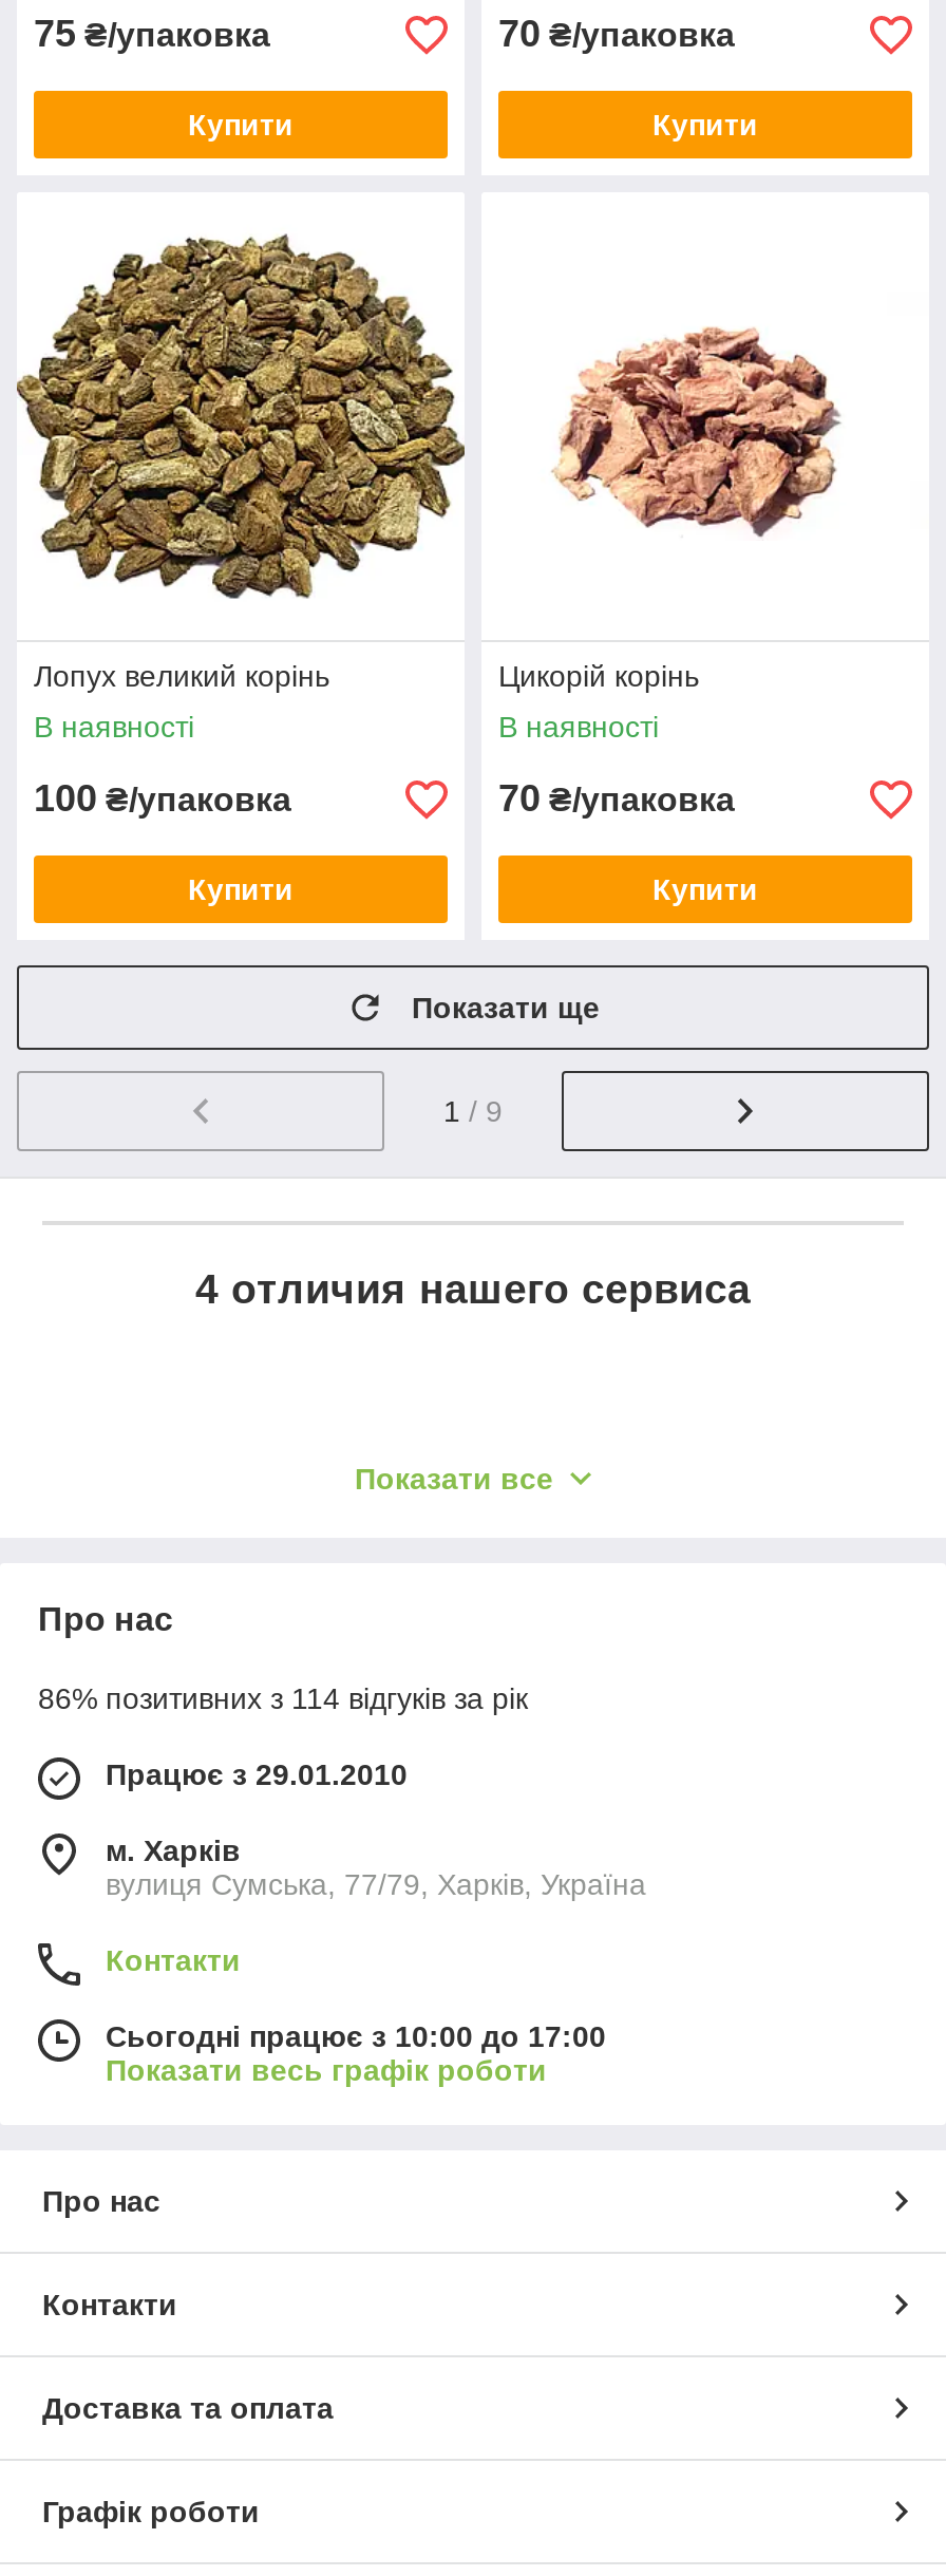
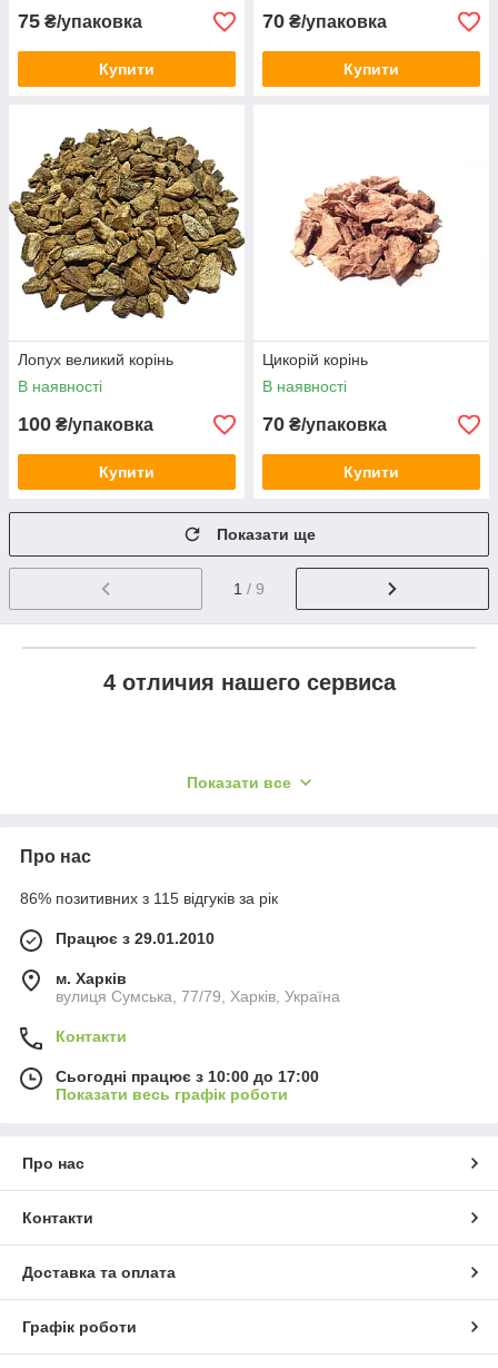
[38,1681,528,1715] 86% позитивних з 114 відгуків за рік -> [20,889,278,907] 86% позитивних з 115 відгуків за рік

